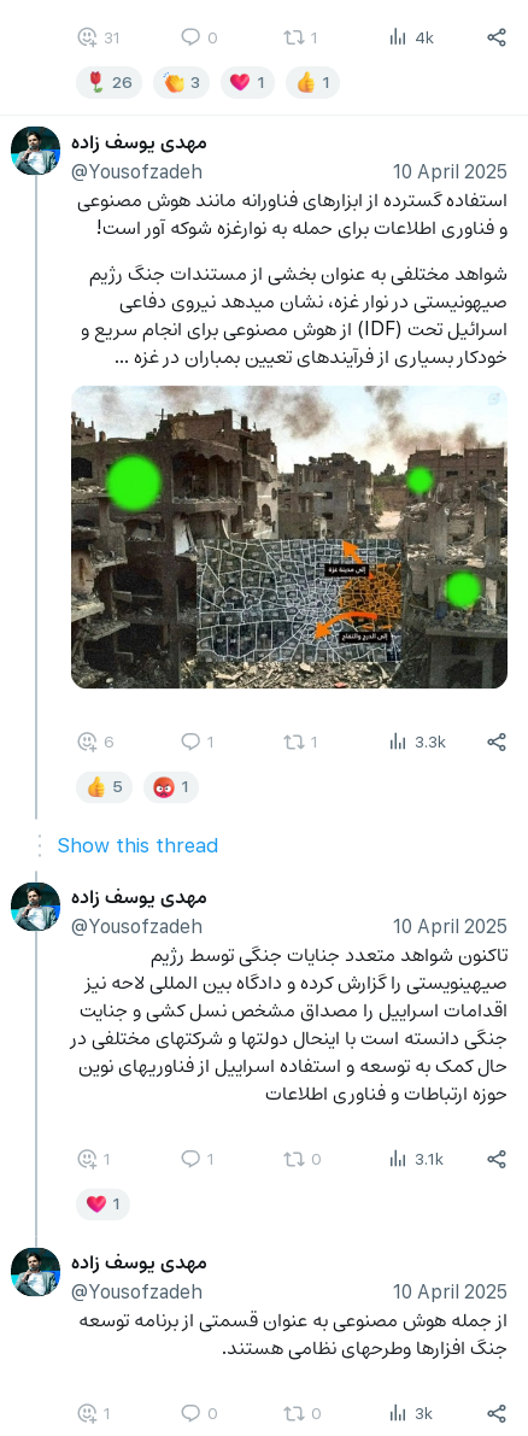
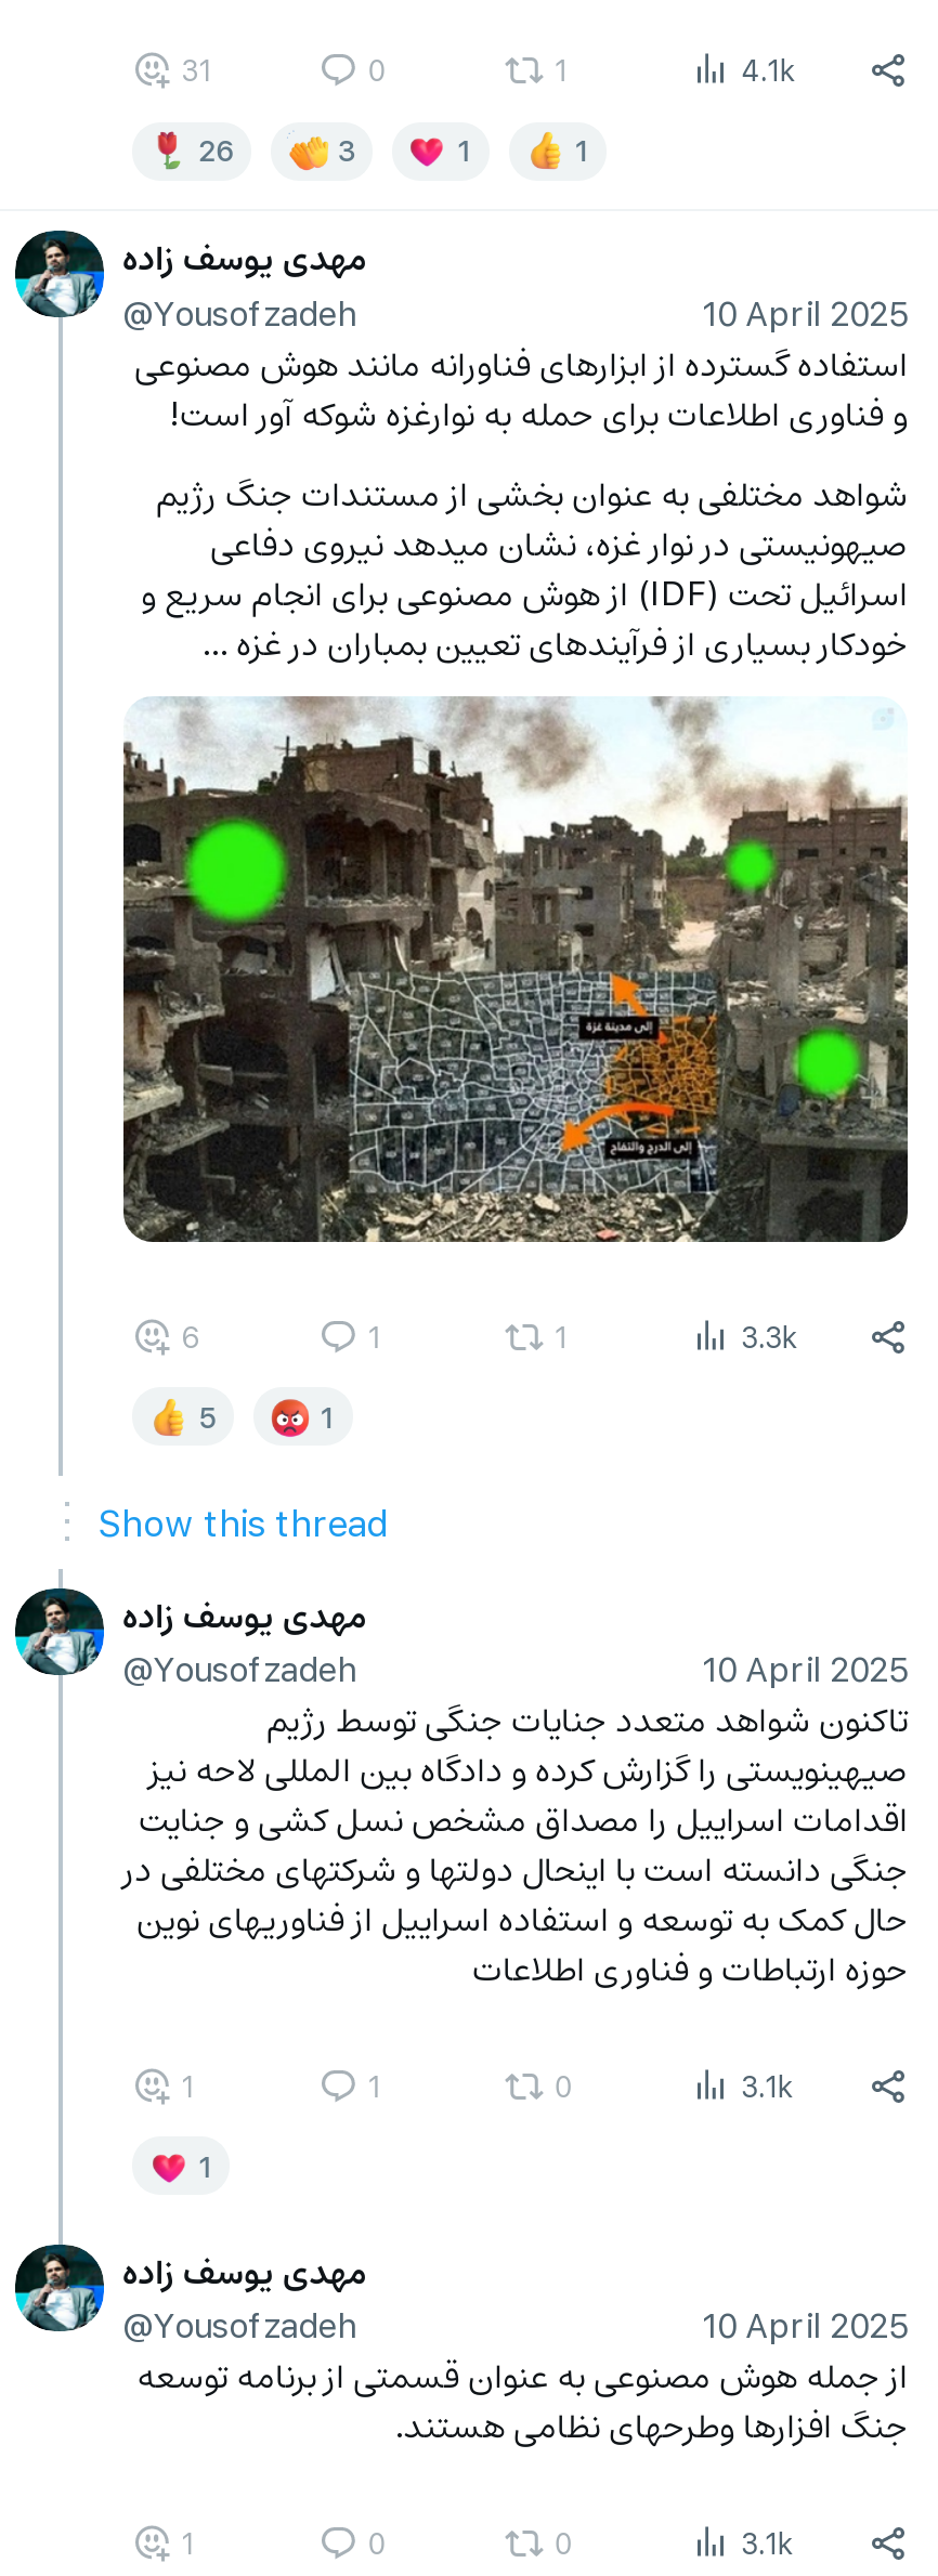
[415,26,434,49] 4k -> [741,50,795,91] 4.1k
[415,1402,433,1425] 3k -> [741,2521,793,2562] 3.1k

